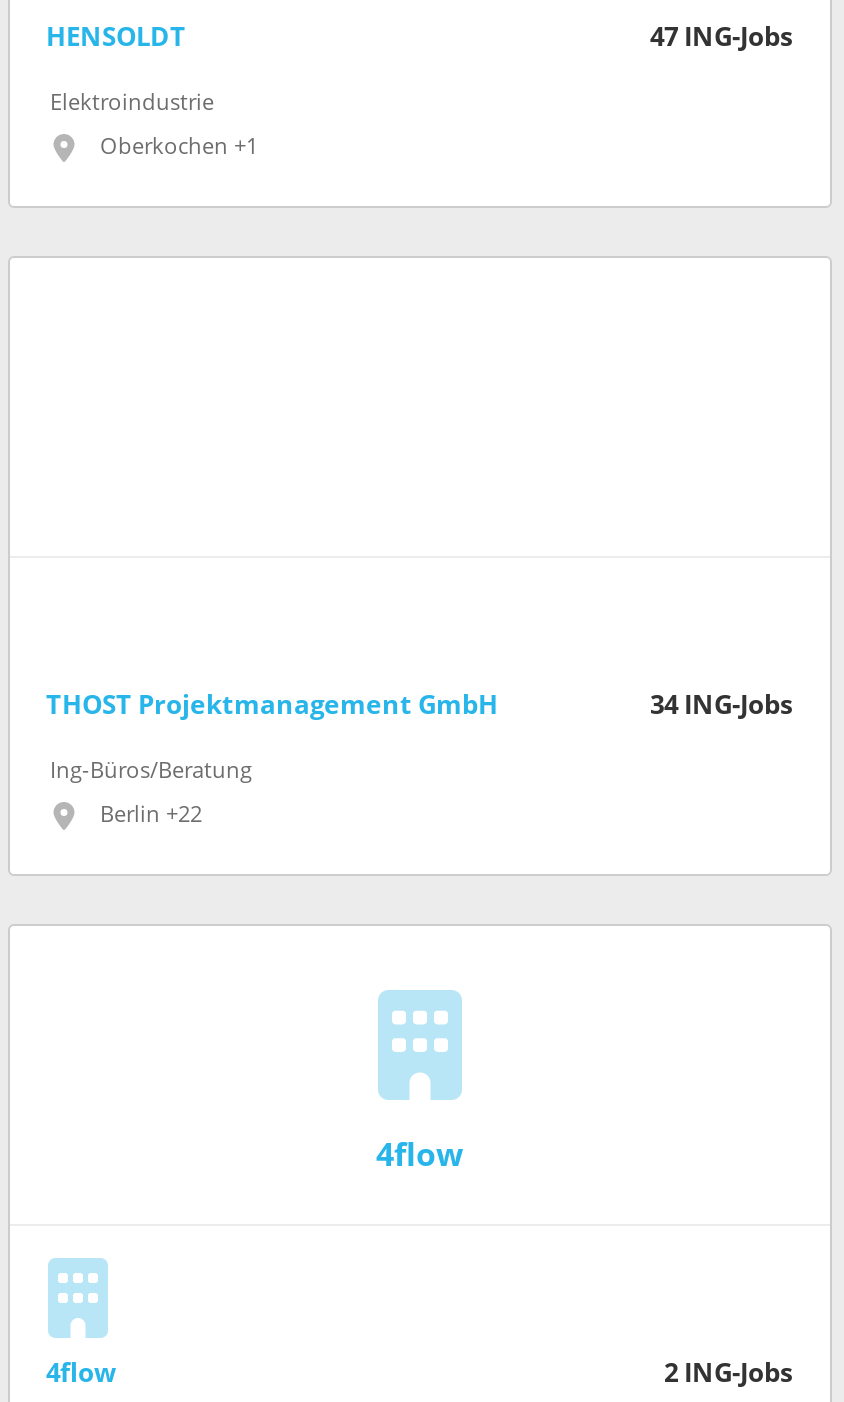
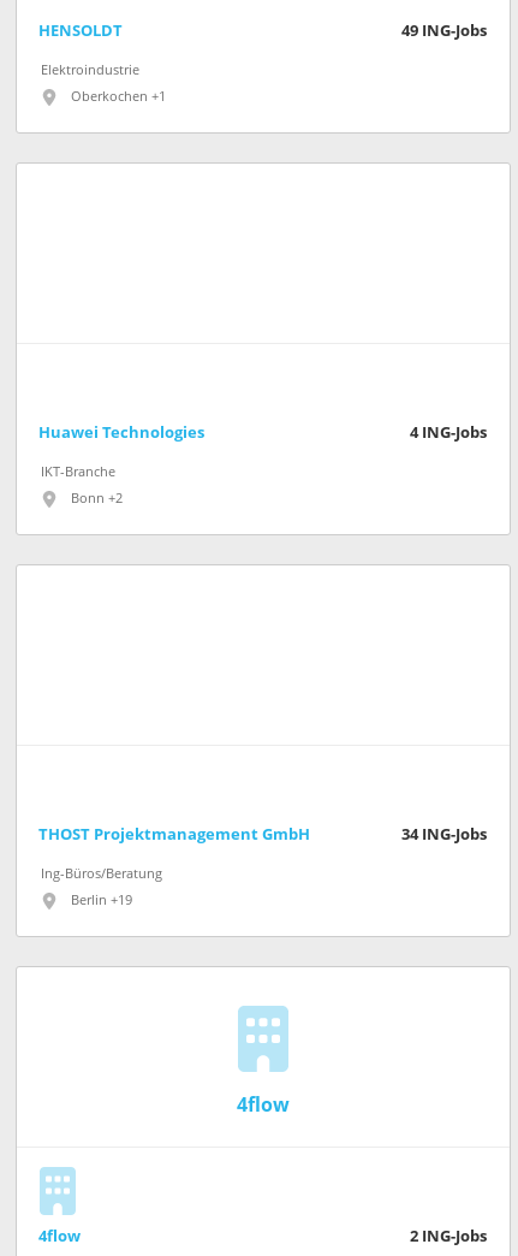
[650,22,792,52] 47 ING-Jobs -> [401,22,487,40] 49 ING-Jobs
none -> [38,423,487,506] Huawei Technologies | 4 ING-Jobs | IKT-Branche | Bonn +2
[100,802,202,828] Berlin +22 -> [71,892,132,908] Berlin +19

